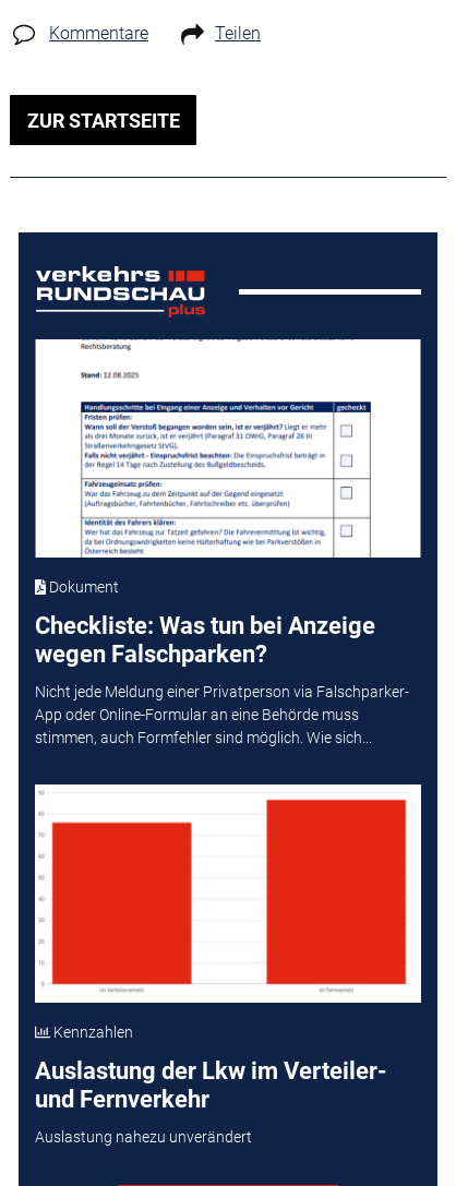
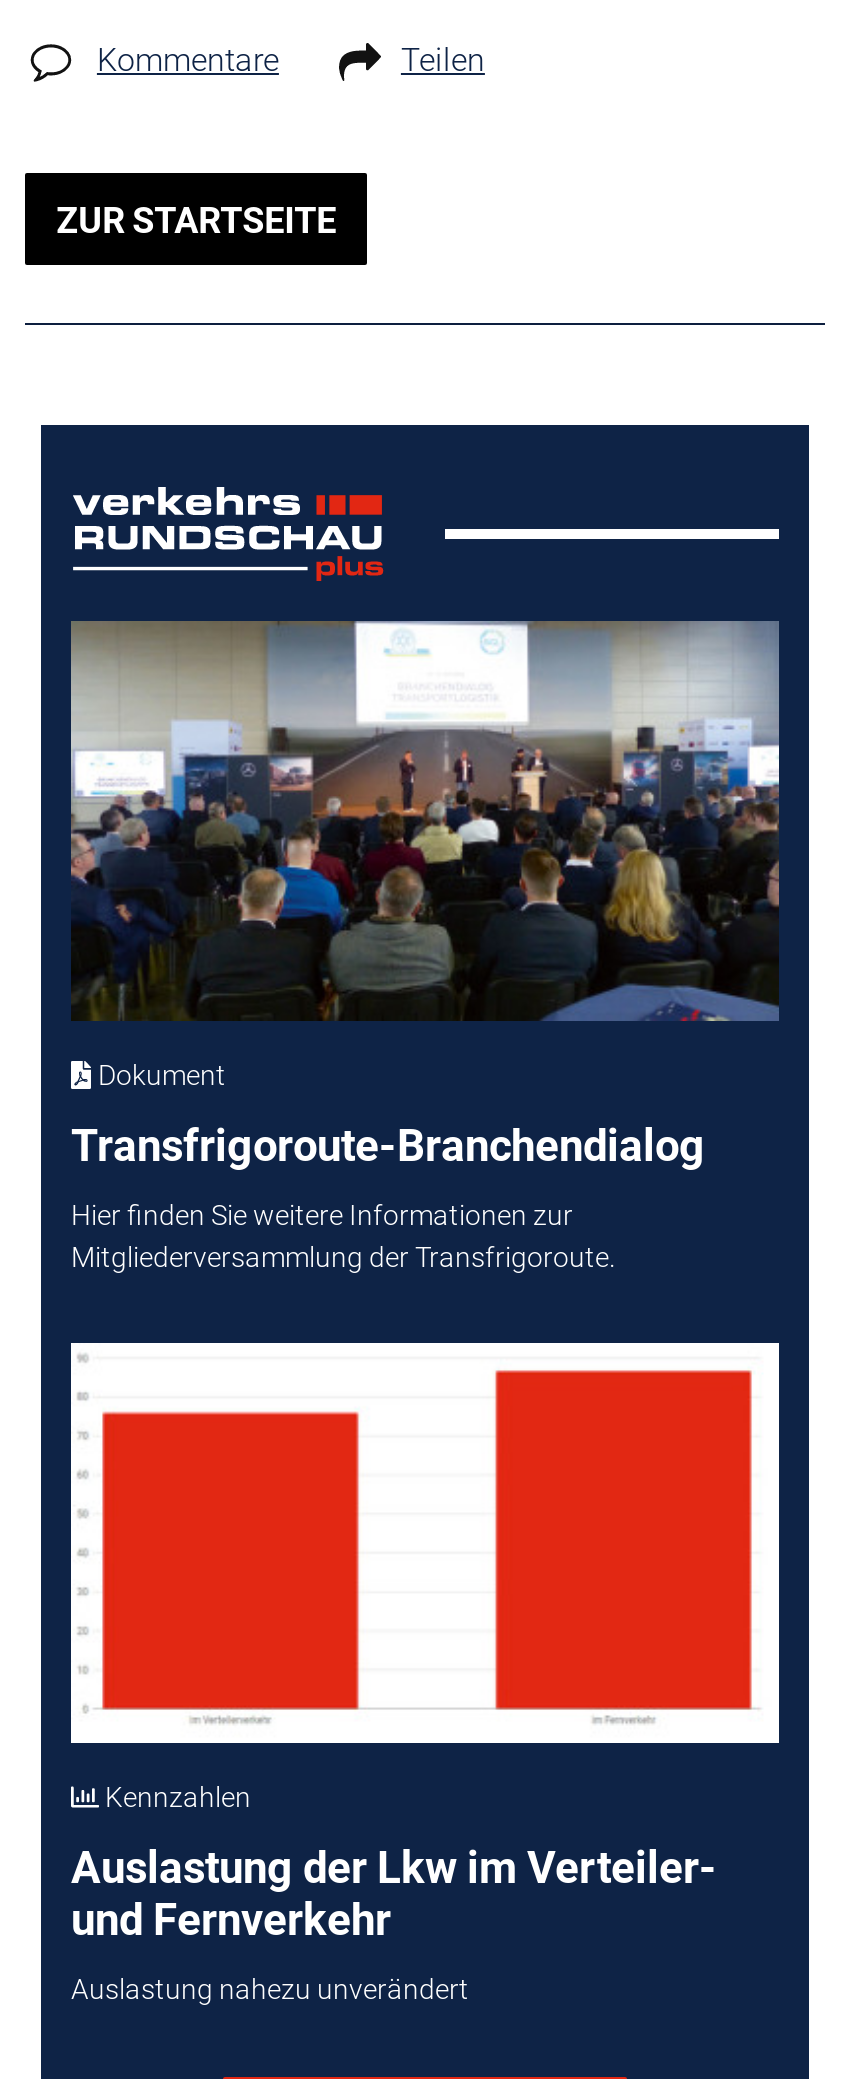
[34,338,422,559] [image] -> [71,621,779,1023] [image]
[35,613,375,668] Checkliste: Was tun bei Anzeige | wegen Falschparken? -> [71,1122,705,1172] Transfrigoroute-Branchendialog
[35,683,409,746] Nicht jede Meldung einer Privatperson via Falschparker- | App oder Online-Formular an eine Behörde muss | stimmen, auch Formfehler sind möglich. Wie sich... -> [71,1199,615,1273] Hier finden Sie weitere Informationen zur | Mitgliederversammlung der Transfrigoroute.

